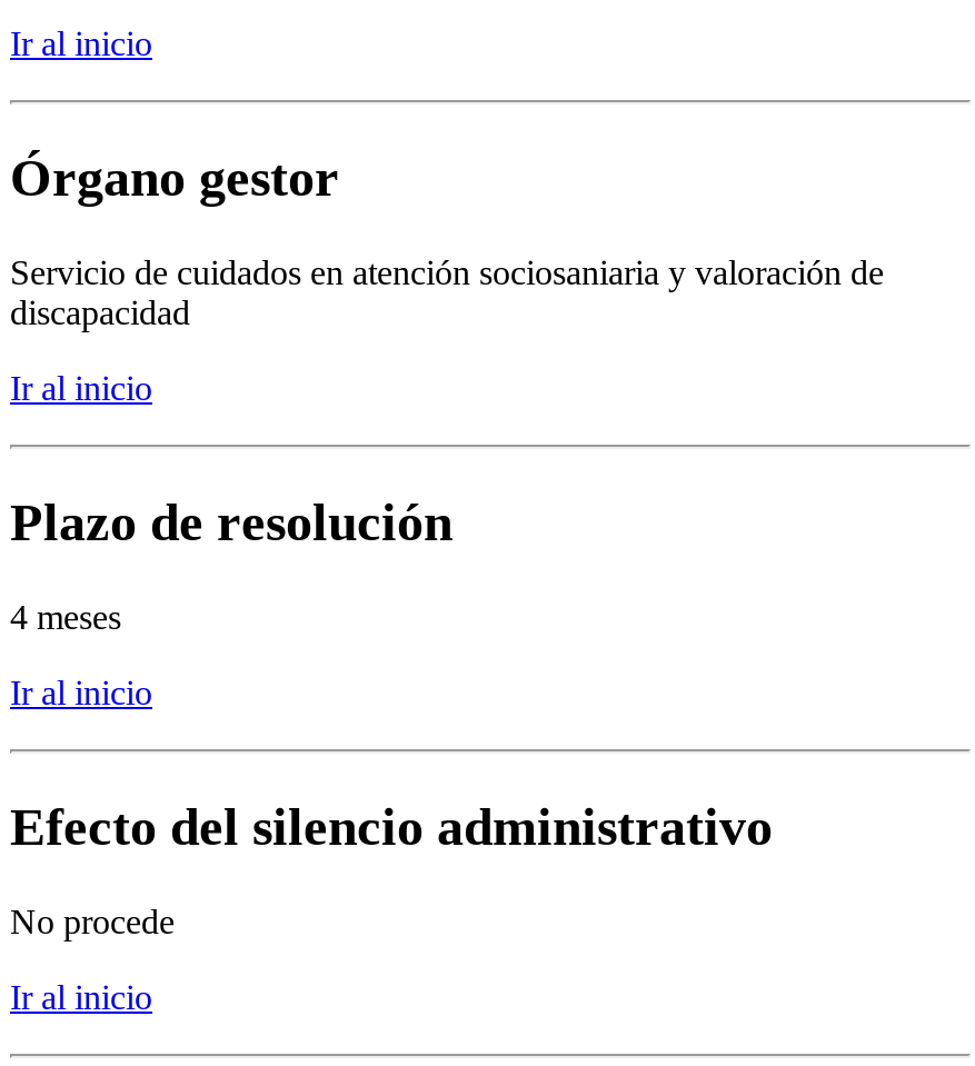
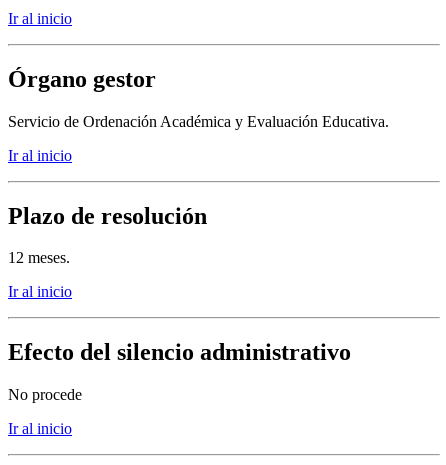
[10,254,884,331] Servicio de cuidados en atención sociosaniaria y valoración de | discapacidad -> [8,113,389,130] Servicio de Ordenación Académica y Evaluación Educativa.
[10,598,121,636] 4 meses -> [8,249,70,266] 12 meses.

